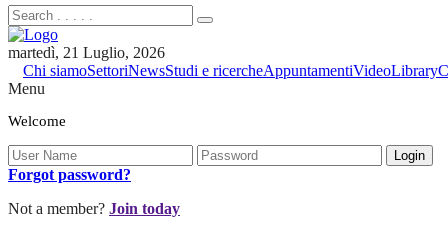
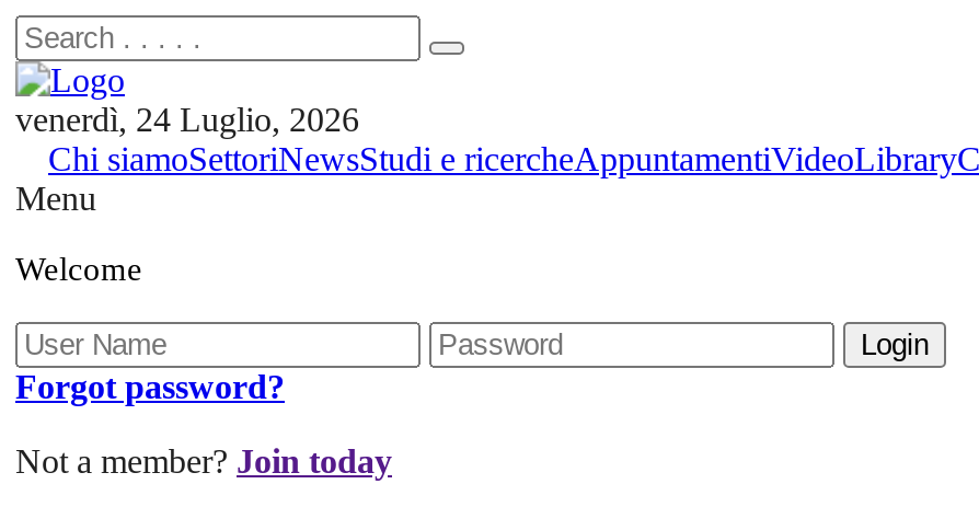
[8,44,165,61] martedì, 21 Luglio, 2026 -> [15,101,359,138] venerdì, 24 Luglio, 2026

